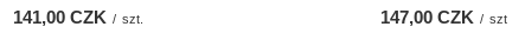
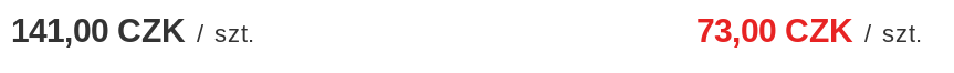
[380,7,511,27] 147,00 CZK / szt. -> [696,11,922,49] 73,00 CZK / szt.

